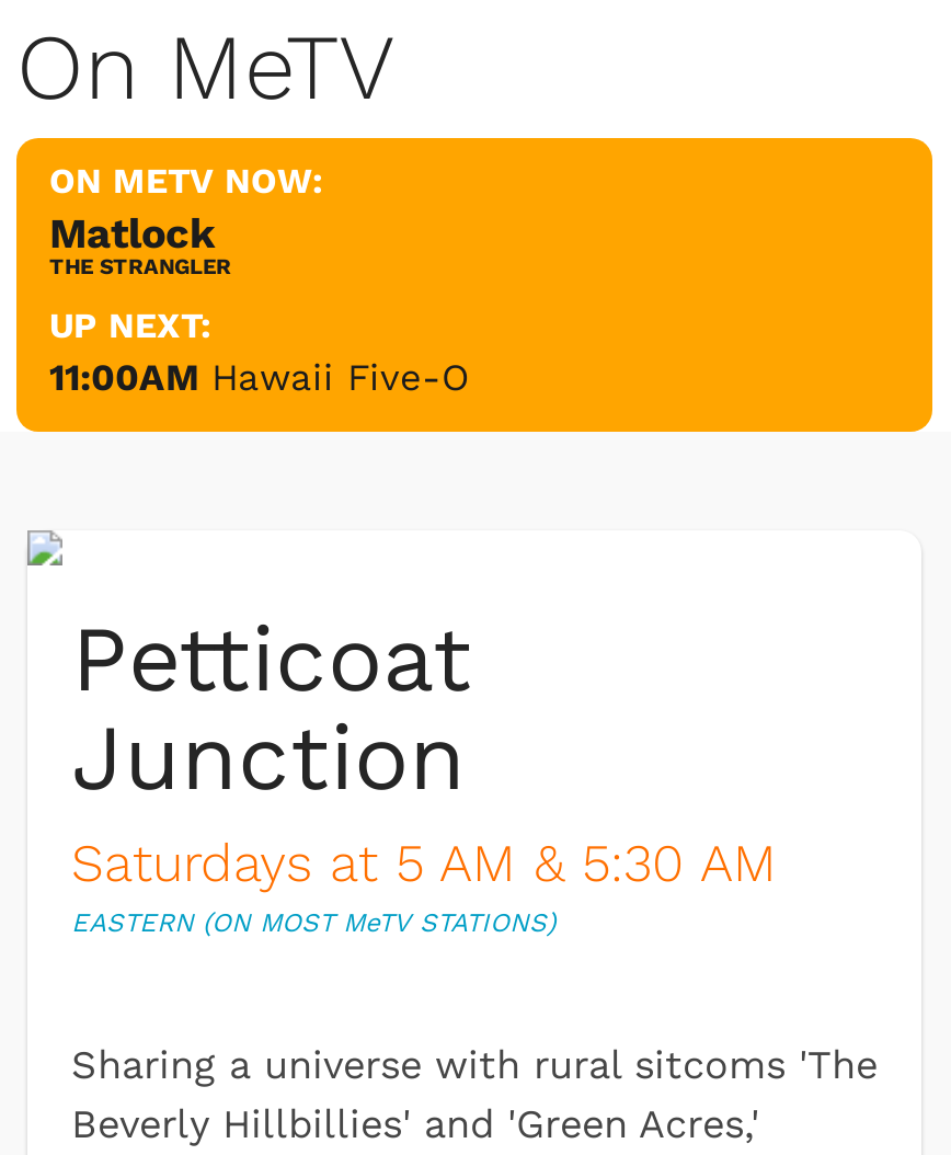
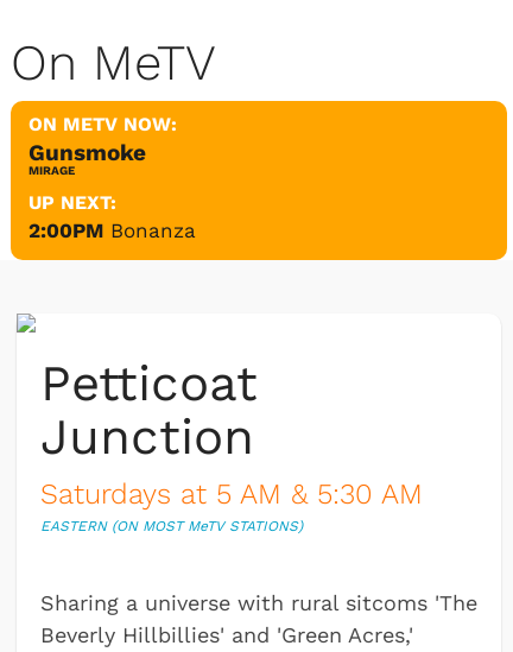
[49,207,231,277] Matlock | THE STRANGLER -> [28,138,146,176] Gunsmoke | MIRAGE
[49,354,470,398] 11:00AM Hawaii Five-O -> [28,218,196,242] 2:00PM Bonanza

